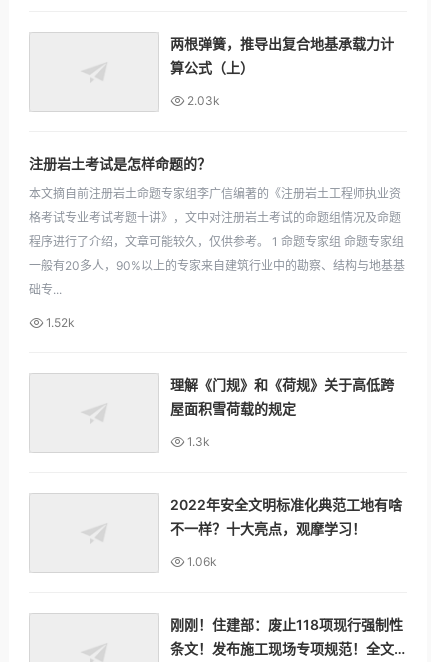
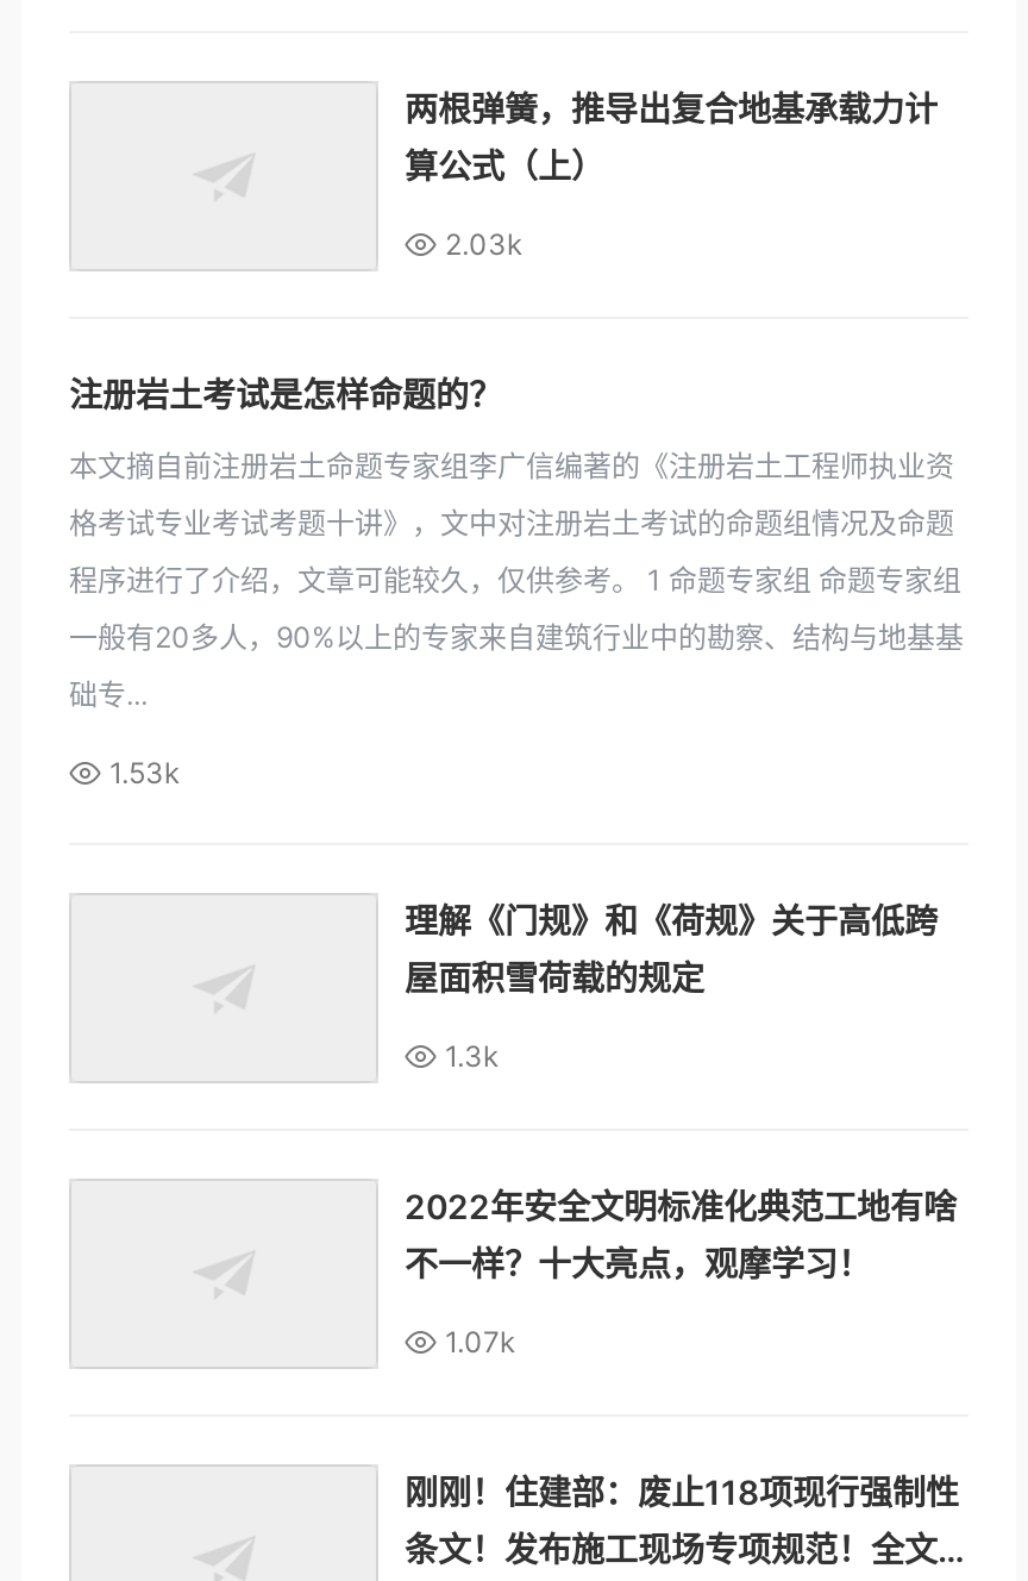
[43,315,75,330] 1.52k -> [102,755,181,790] 1.53k
[184,554,217,569] 1.06k -> [438,1324,516,1360] 1.07k

